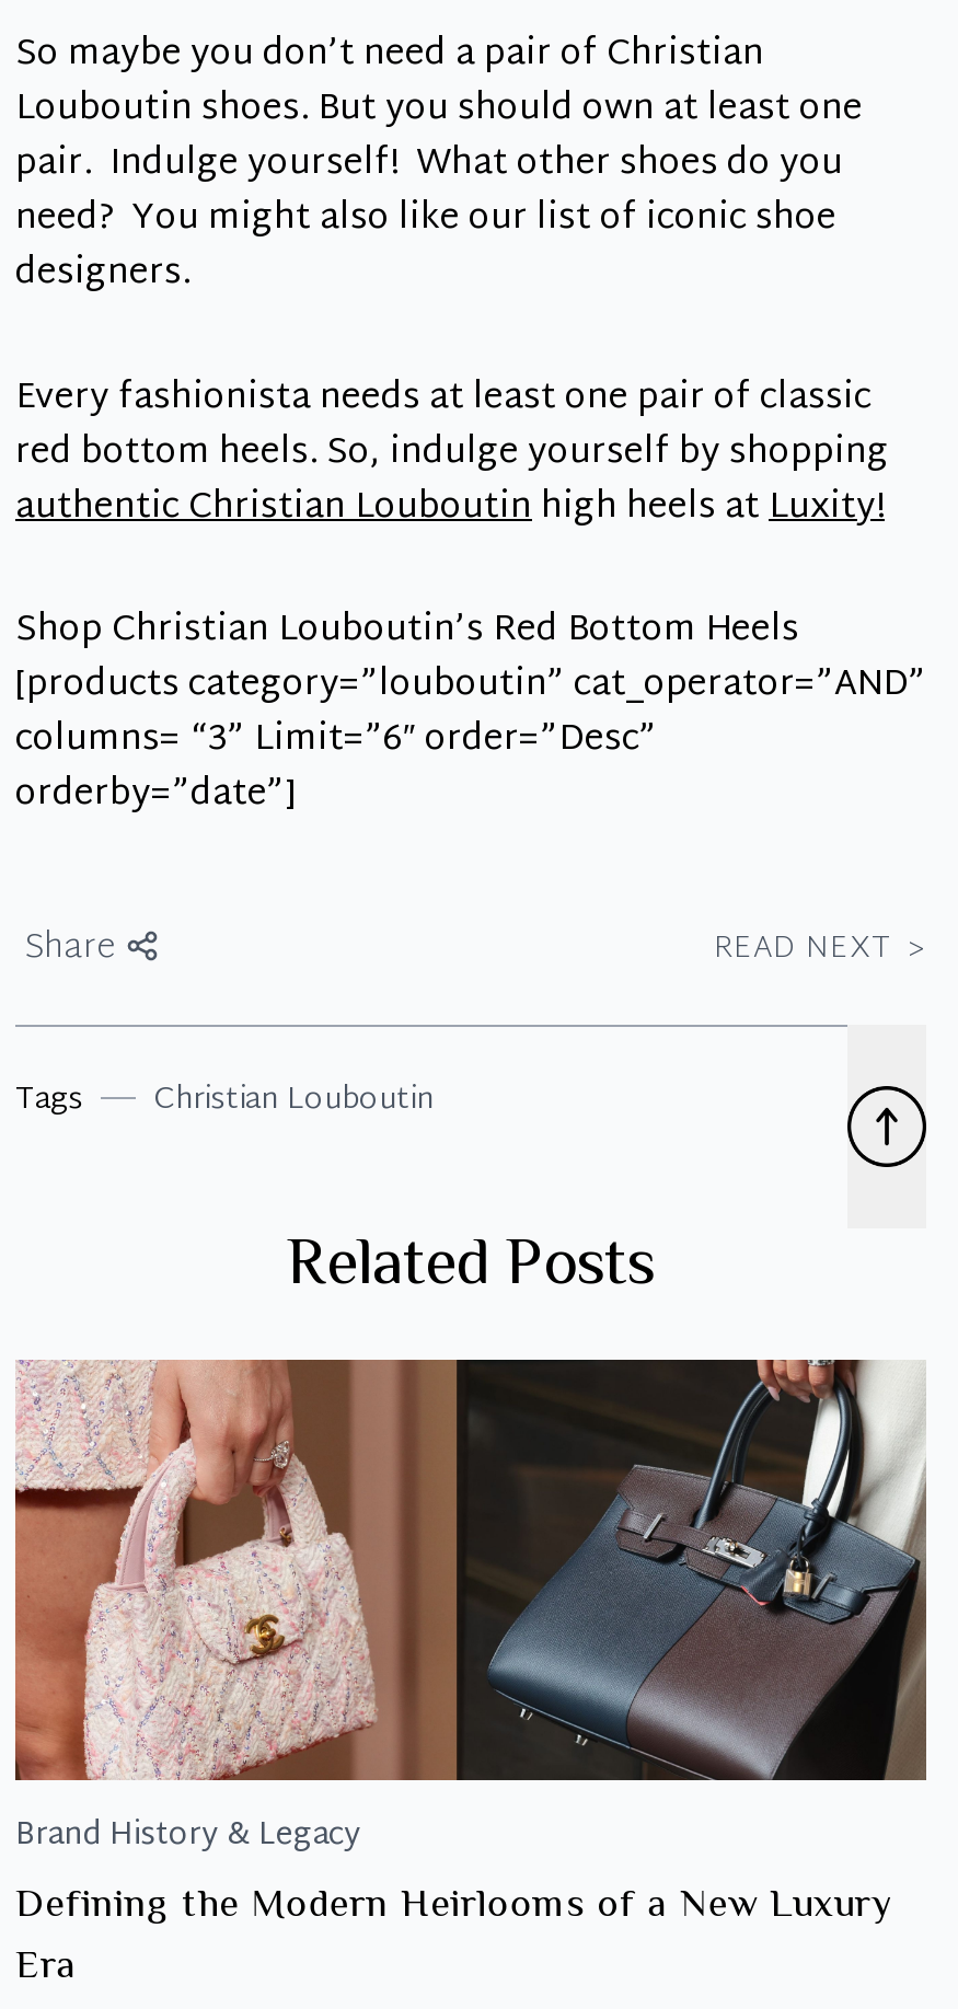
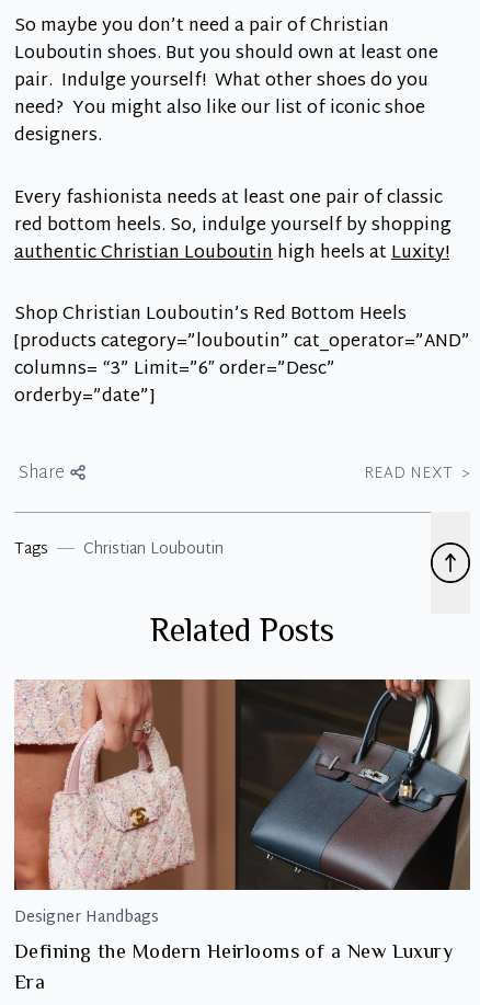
[15,1809,361,1864] Brand History & Legacy -> [14,904,159,932] Designer Handbags

